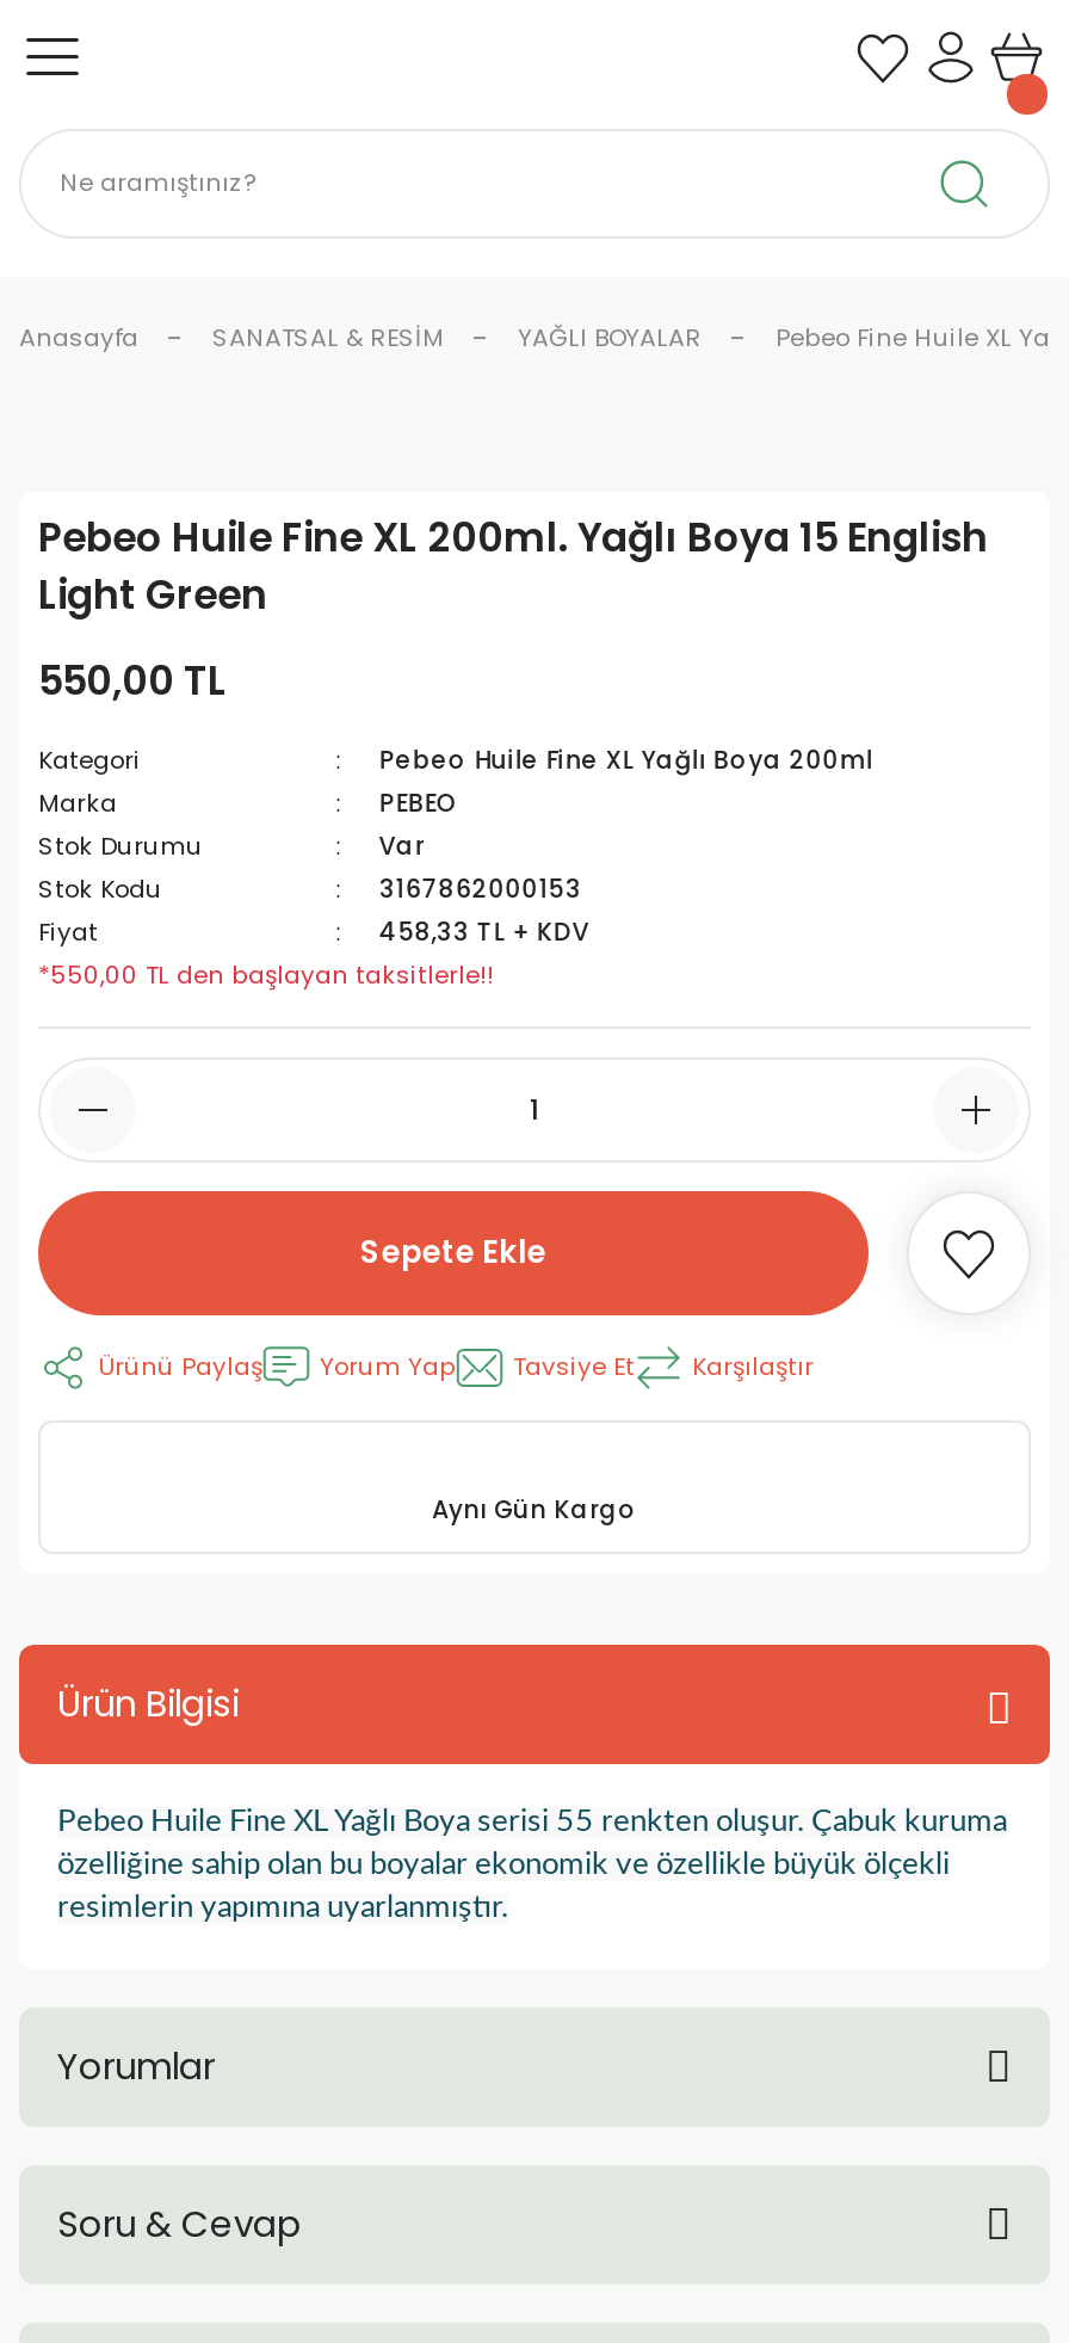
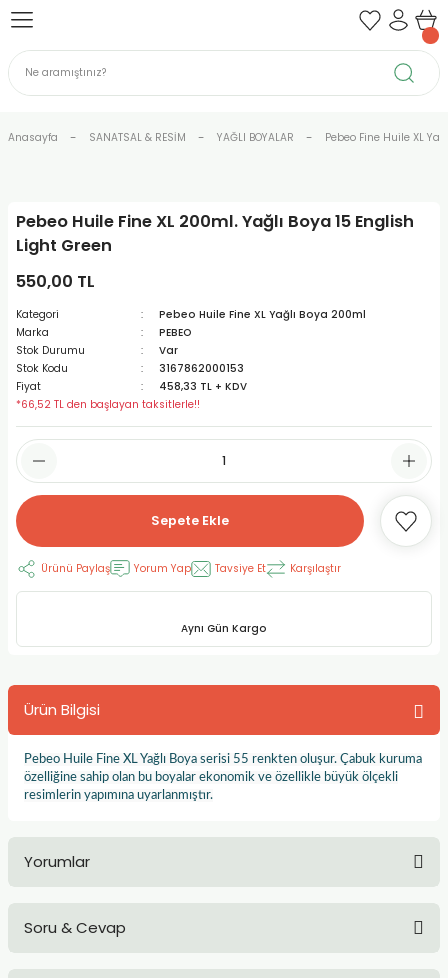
[38,957,494,993] *550,00 TL den başlayan taksitlerle!! -> [16,397,200,412] *66,52 TL den başlayan taksitlerle!!

